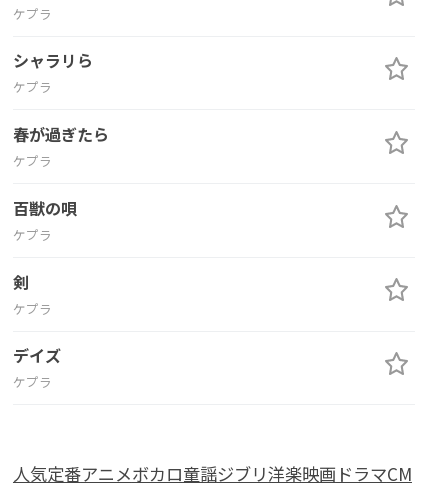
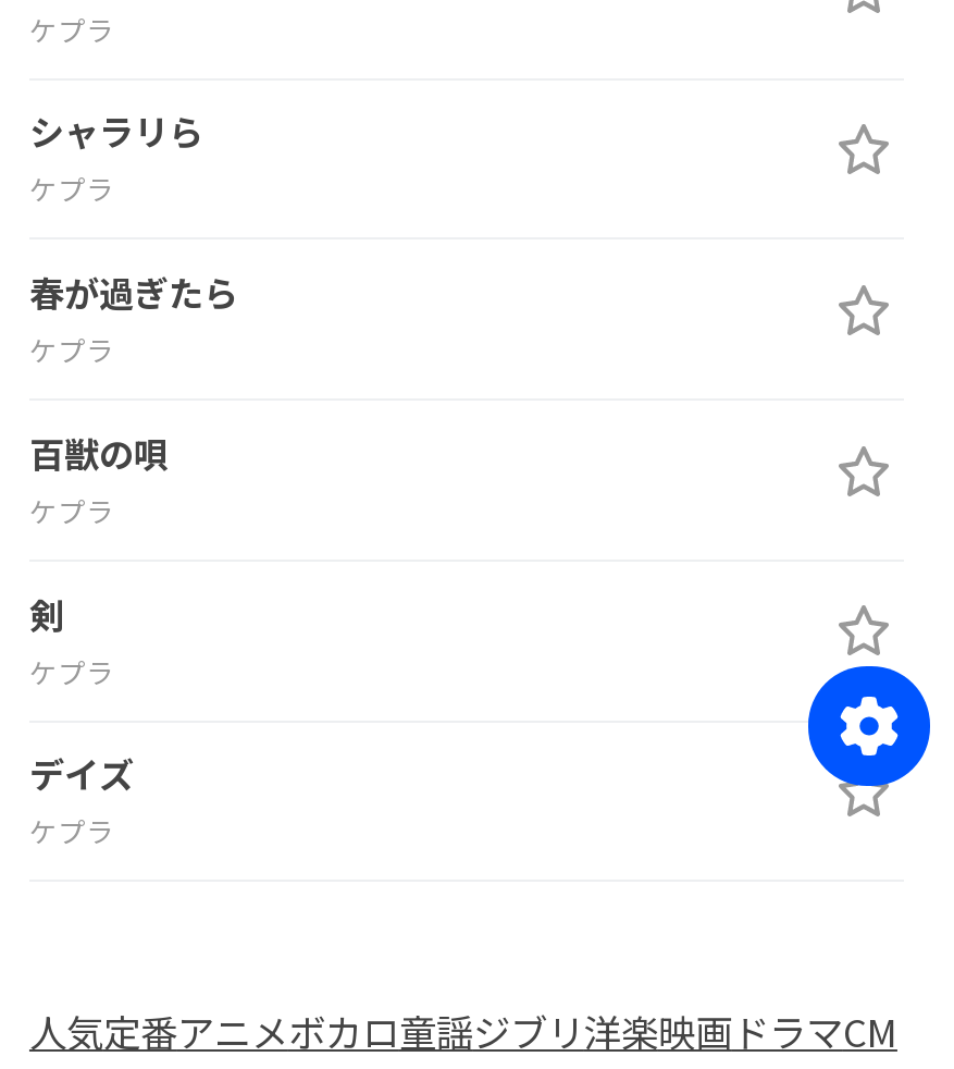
none -> [806,664,932,788] [image]

